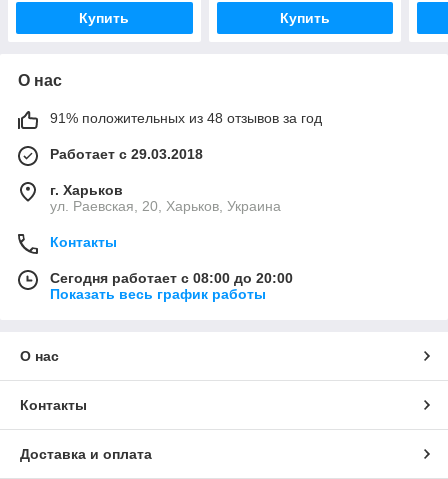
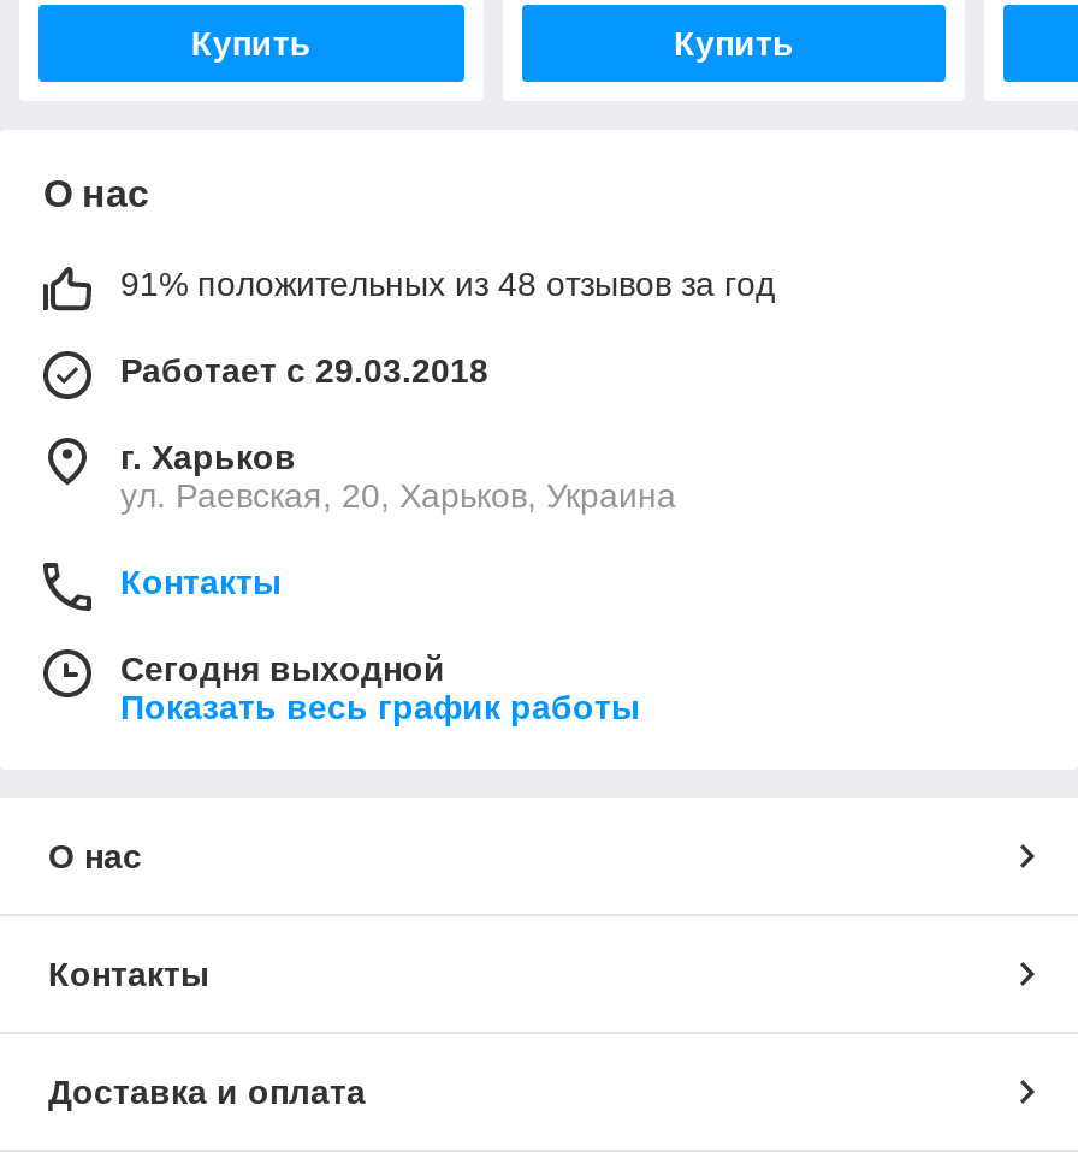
[50,270,293,286] Сегодня работает с 08:00 до 20:00 -> [120,649,445,687] Сегодня выходной

